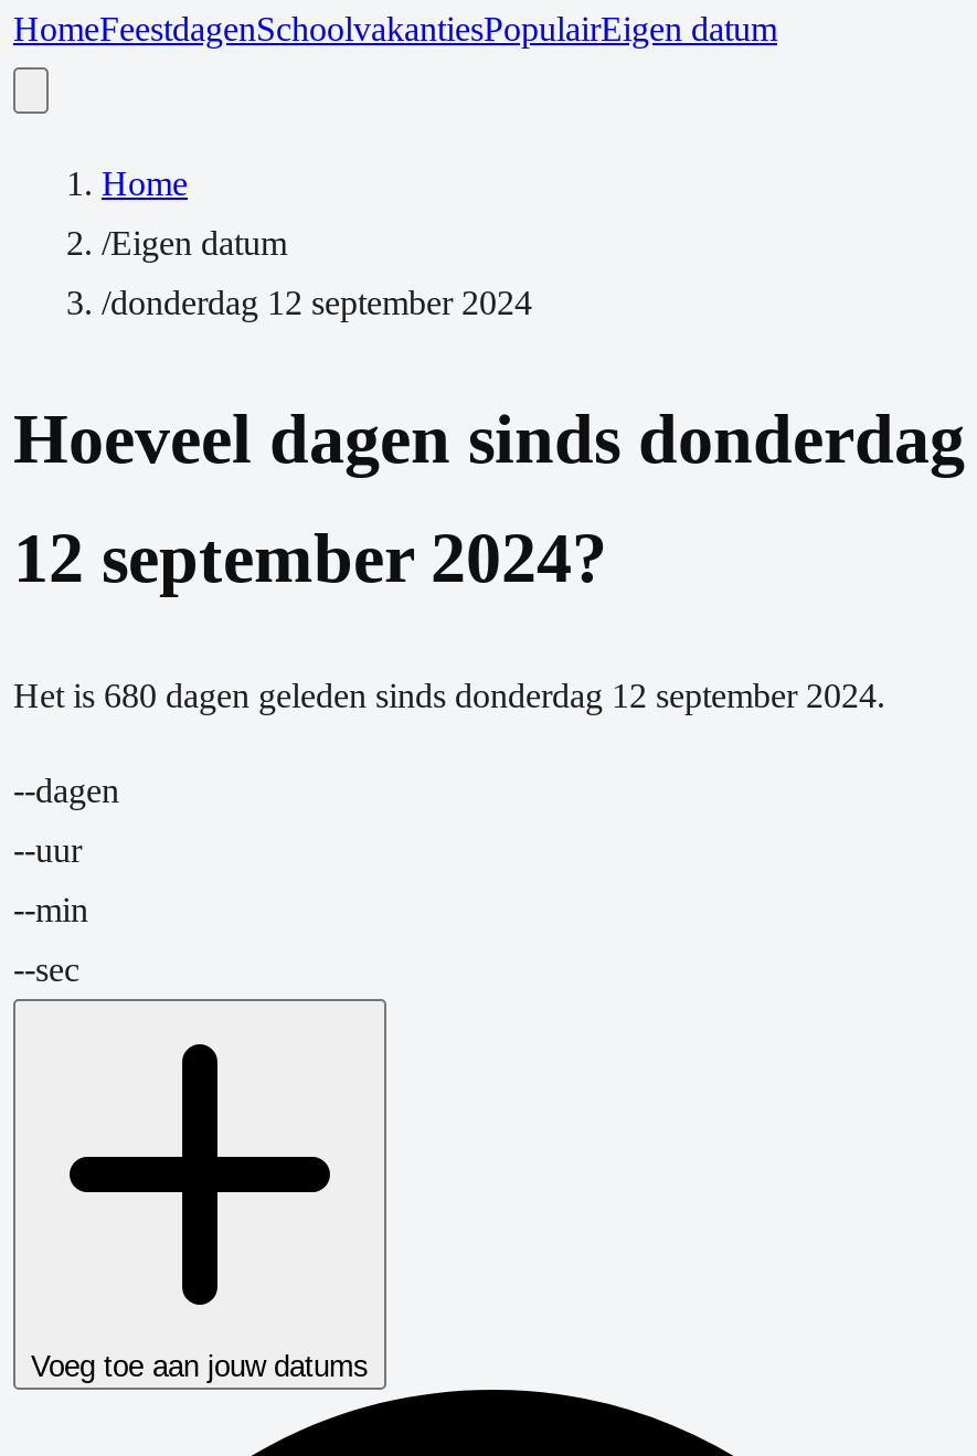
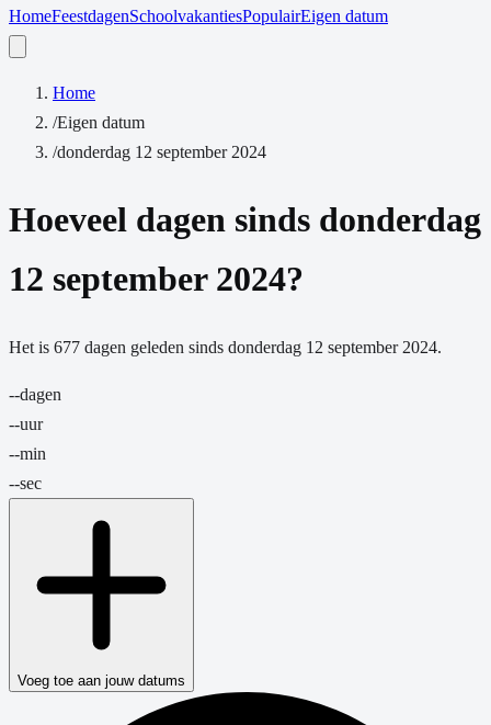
[13,676,885,714] Het is 680 dagen geleden sinds donderdag 12 september 2024. -> [9,338,442,356] Het is 677 dagen geleden sinds donderdag 12 september 2024.

